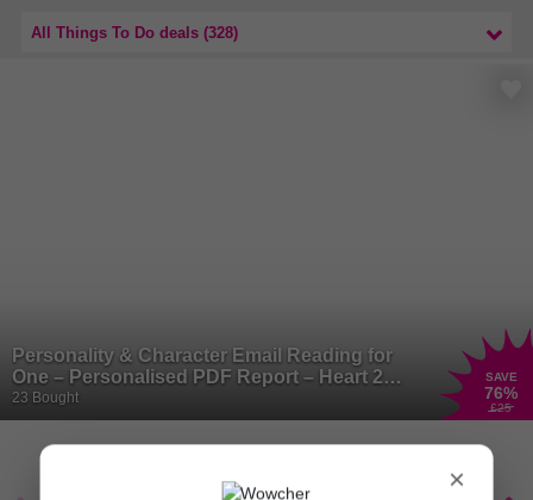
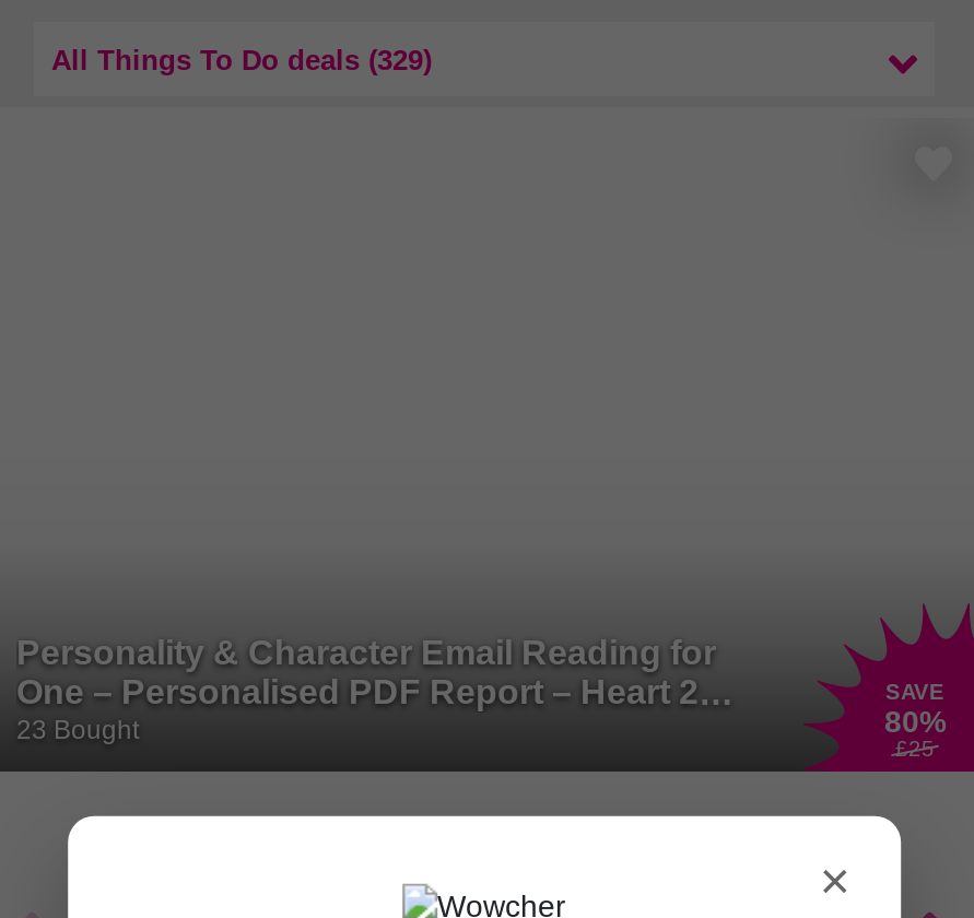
[31,23,238,41] All Things To Do deals (328) -> [51,43,432,76] All Things To Do deals (329)
[484,384,518,403] 76% -> [884,705,946,740] 80%

